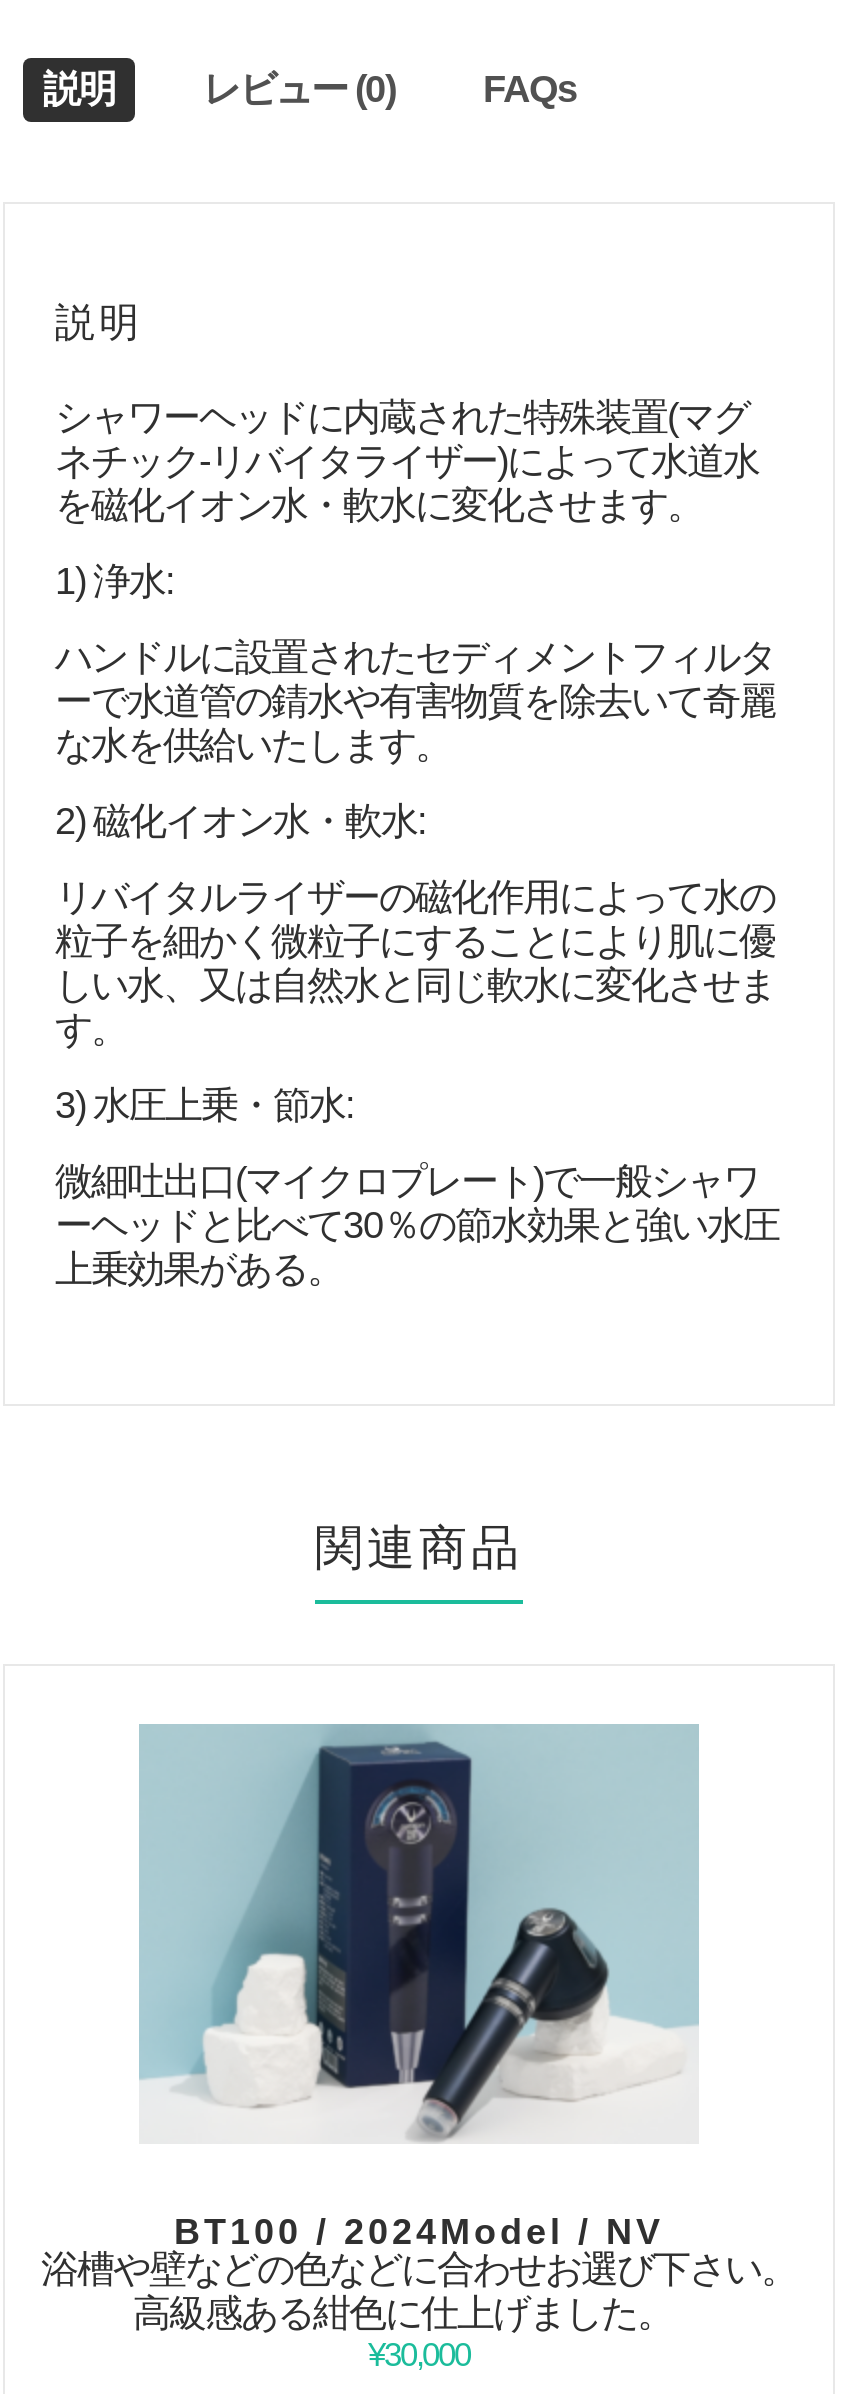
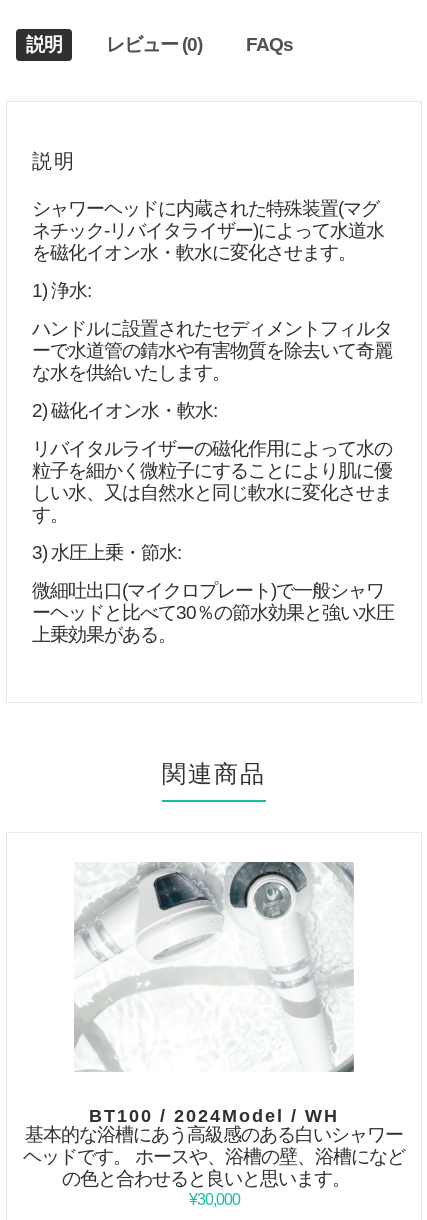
[41,1724,797,2334] [image] | BT100 / 2024Model / NV | 浴槽や壁などの色などに合わせお選び下さい。 | 高級感ある紺色に仕上げました。 -> [23,862,405,1189] [image] | BT100 / 2024Model / WH | 基本的な浴槽にあう高級感のある白いシャワー | ヘッドです。ホースや、浴槽の壁、浴槽になど | の色と合わせると良いと思います。

